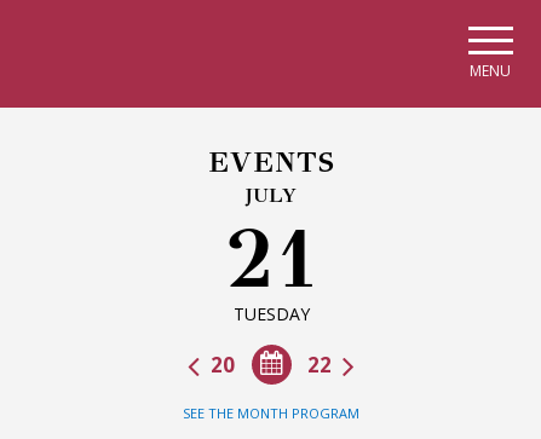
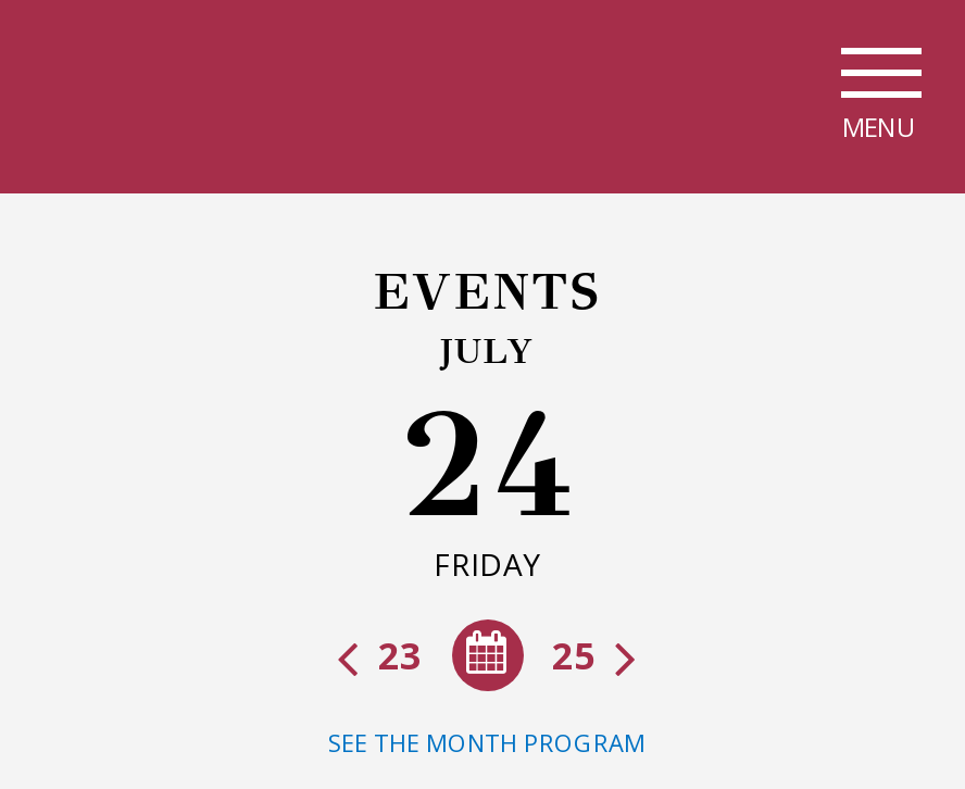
[224,209,318,325] 21 | TUESDAY -> [398,376,576,585] 24 | FRIDAY
[206,351,336,379] 22 | 20 -> [369,630,604,680] 25 | 23

